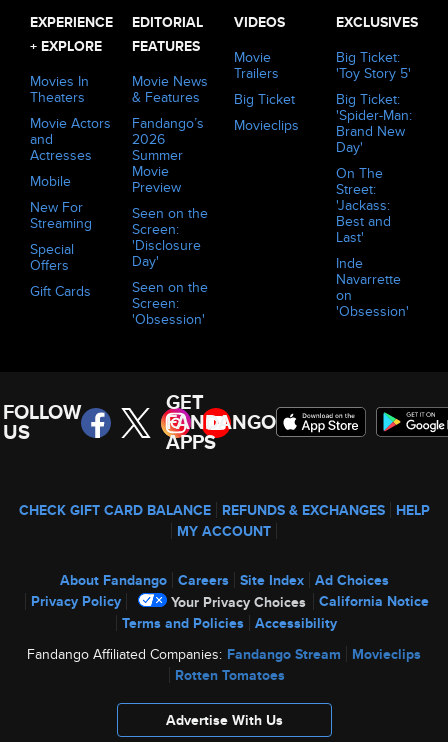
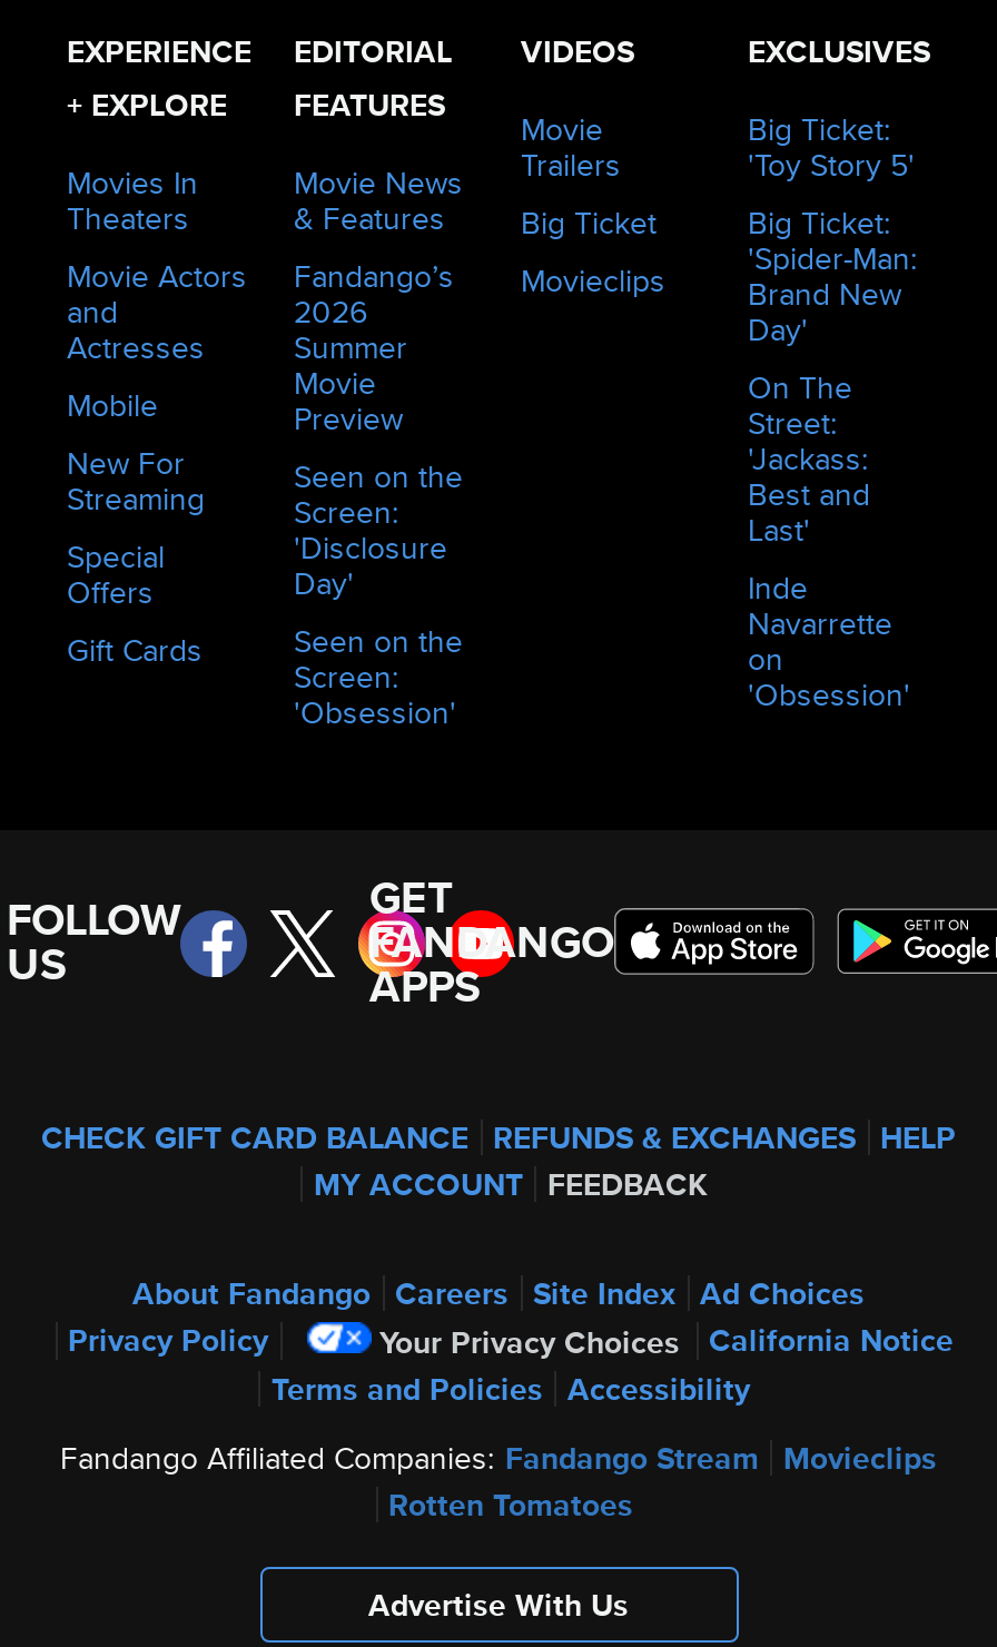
[177,521,271,541] MY ACCOUNT -> [314,1162,708,1206] MY ACCOUNT FEEDBACK

